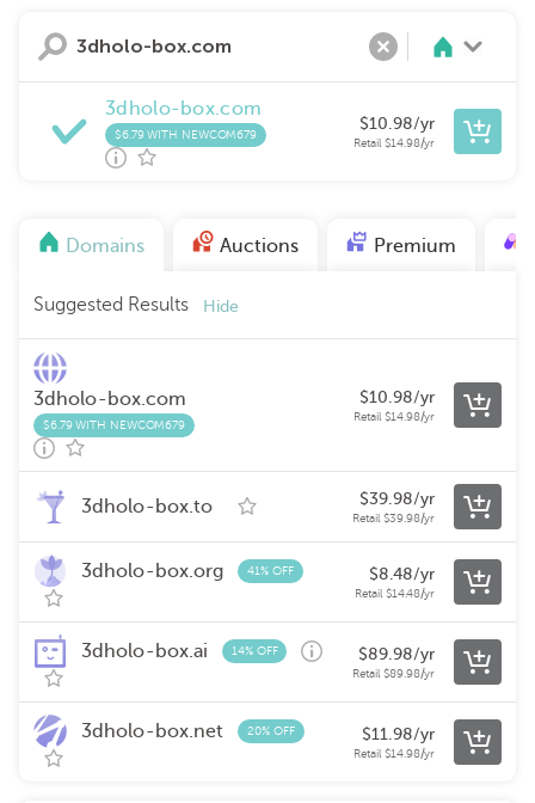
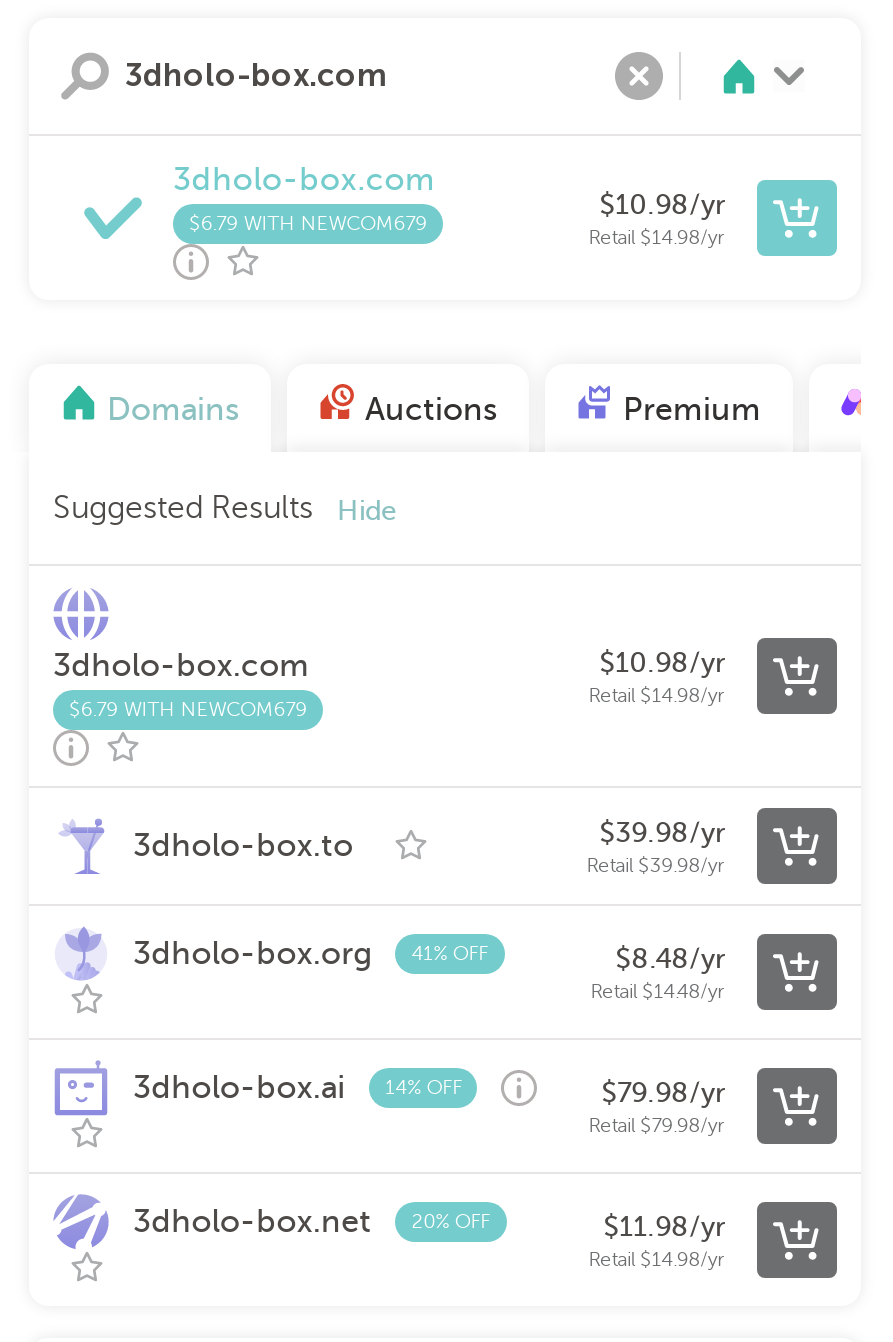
[358,645,435,663] $89.98/yr -> [601,1078,725,1108] $79.98/yr
[352,667,435,680] Retail $89.98/yr -> [588,1114,725,1136] Retail $79.98/yr

